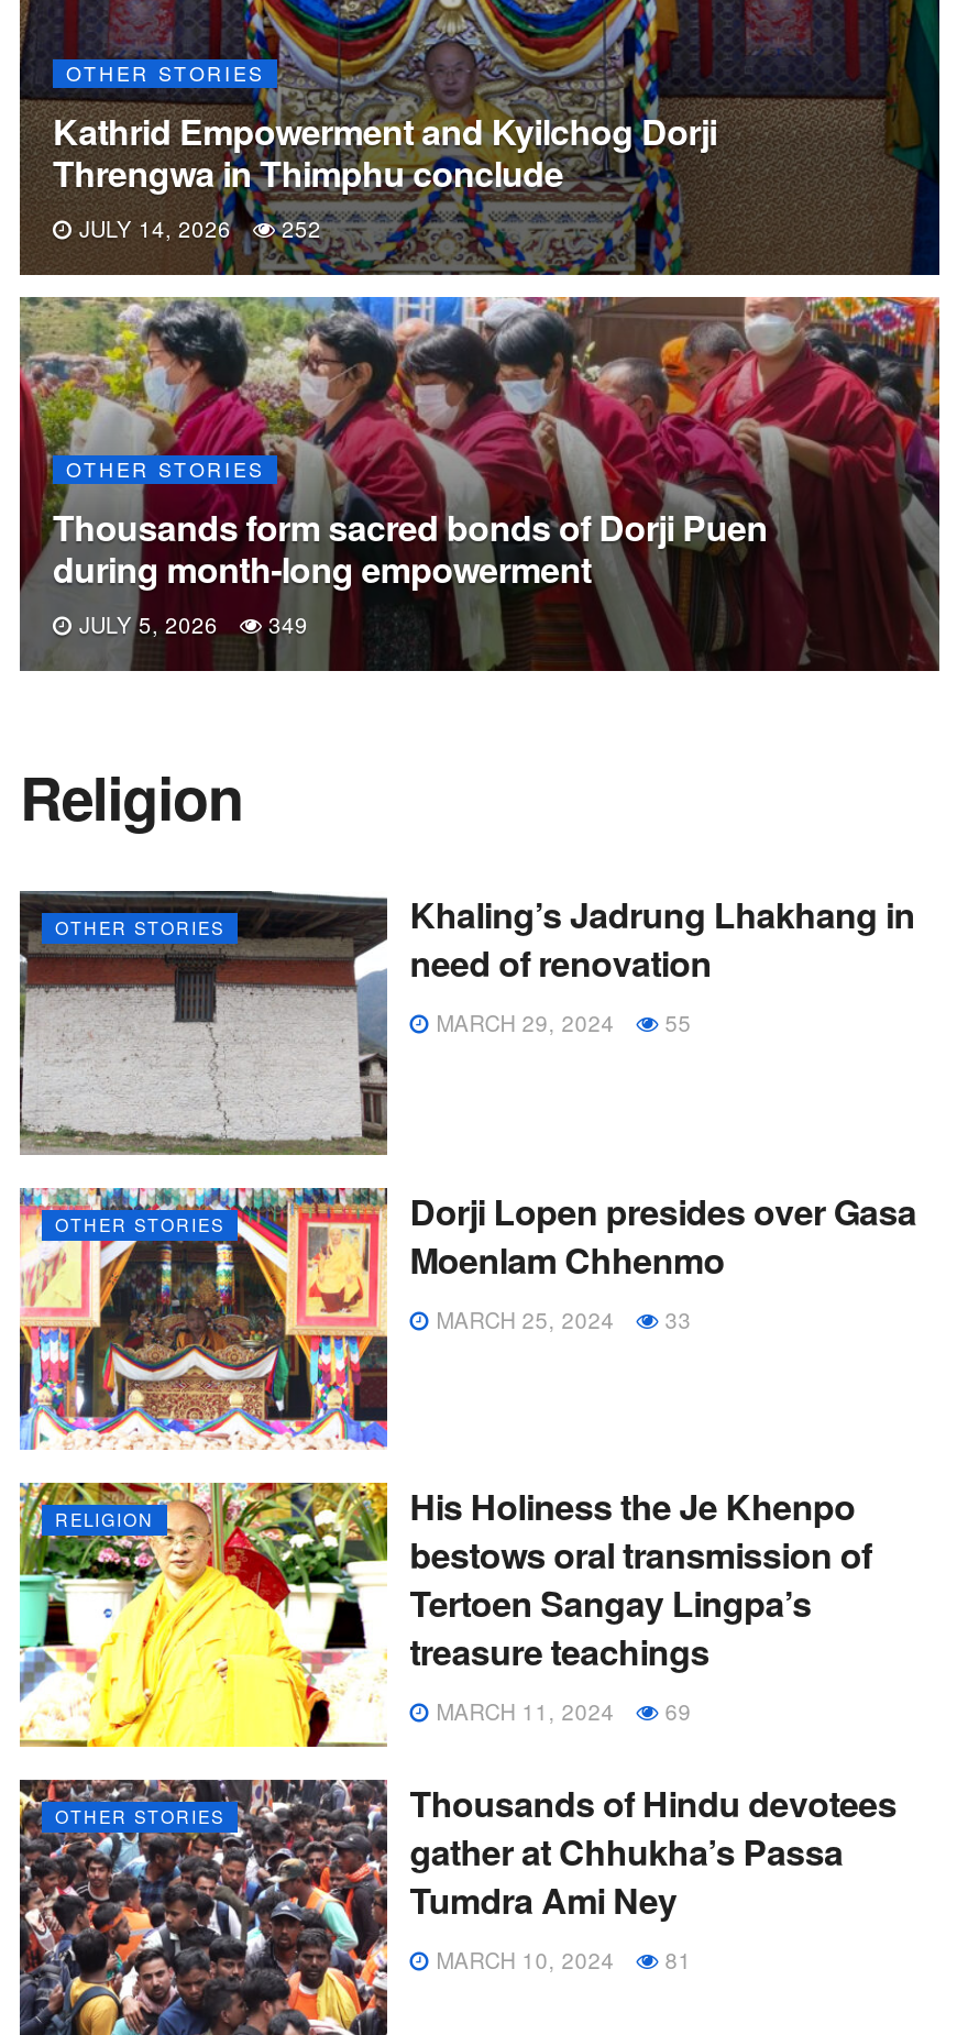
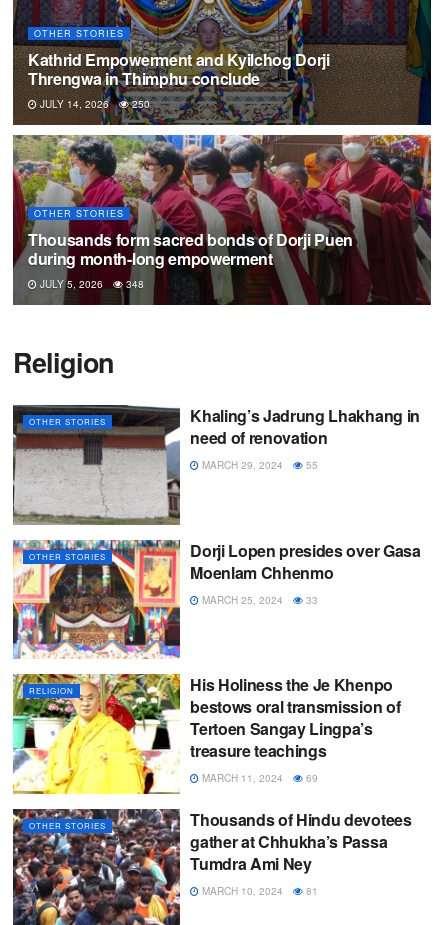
[73,213,321,244] JULY 14, 2026 252 -> [37,97,150,111] JULY 14, 2026 250
[73,609,308,640] JULY 5, 2026 349 -> [37,277,144,291] JULY 5, 2026 348

